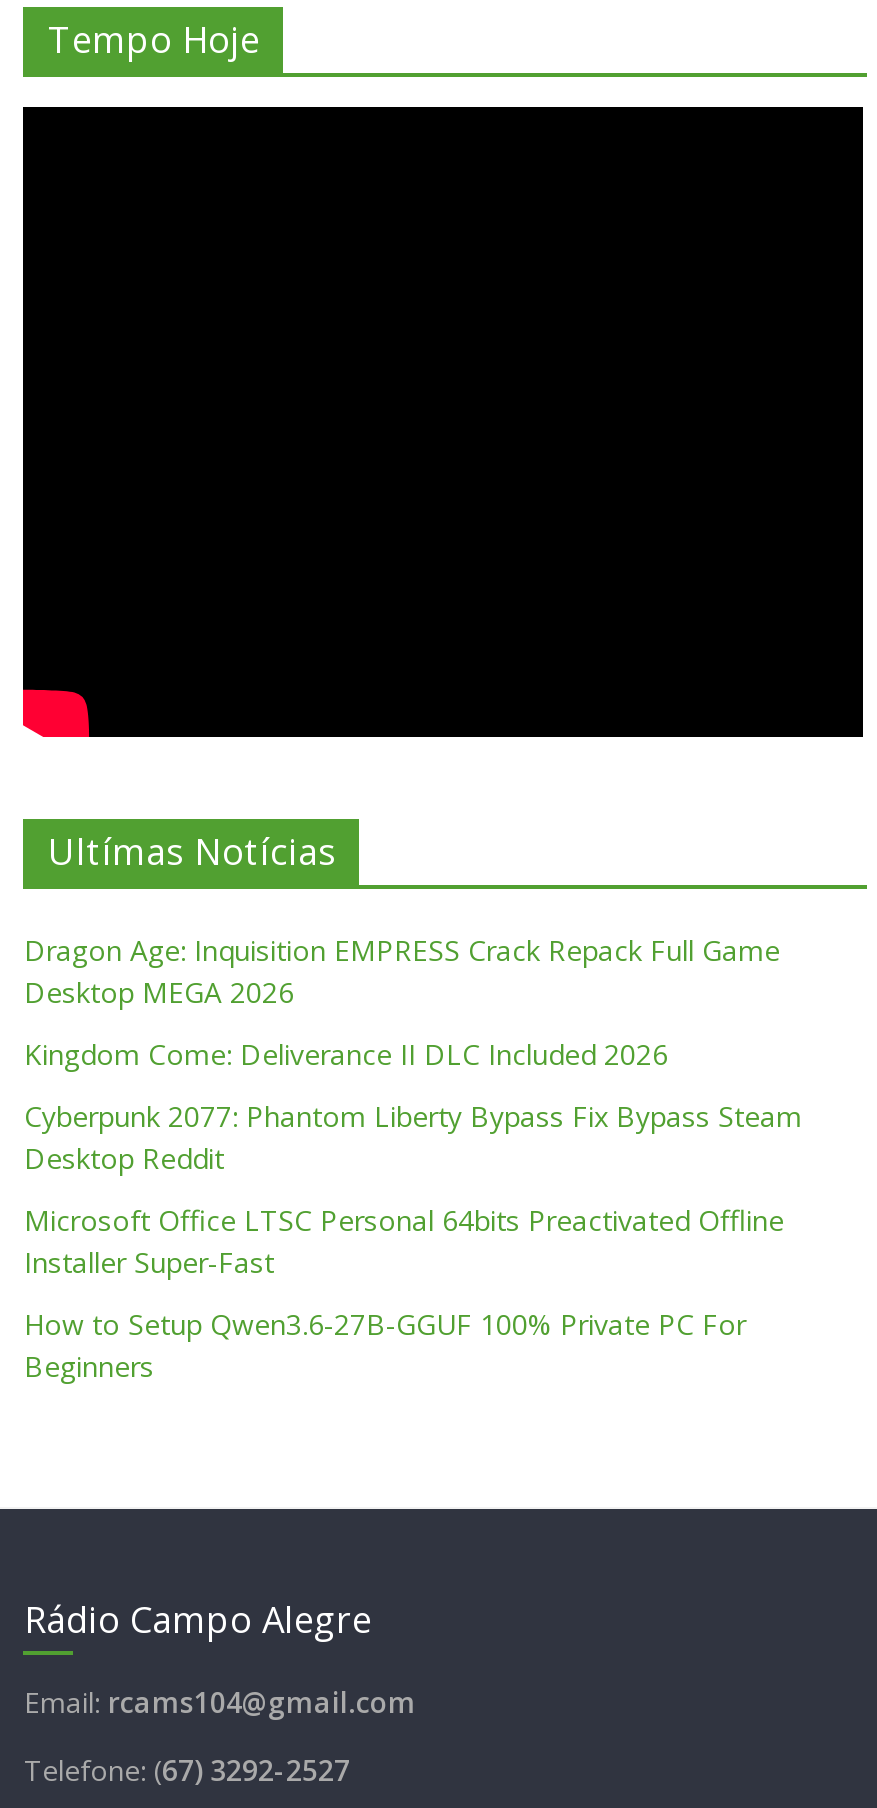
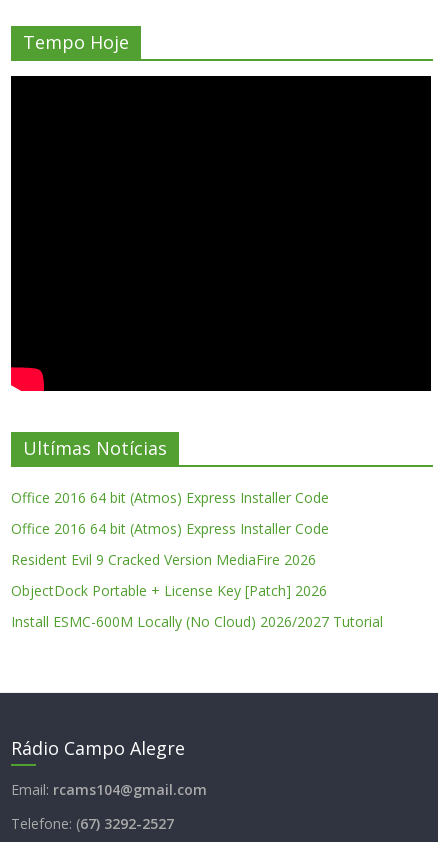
[24,931,780,1011] Dragon Age: Inquisition EMPRESS Crack Repack Full Game | Desktop MEGA 2026 -> [11,488,329,507] Office 2016 64 bit (Atmos) Express Installer Code
[24,1035,668,1073] Kingdom Come: Deliverance II DLC Included 2026 -> [11,519,329,538] Office 2016 64 bit (Atmos) Express Installer Code
[24,1097,802,1177] Cyberpunk 2077: Phantom Liberty Bypass Fix Bypass Steam | Desktop Reddit -> [11,550,316,569] Resident Evil 9 Cracked Version MediaFire 2026
[24,1201,784,1281] Microsoft Office LTSC Personal 64bits Preactivated Offline | Installer Super-Fast -> [11,581,327,600] ObjectDock Portable + License Key [Patch] 2026
[24,1305,746,1385] How to Setup Qwen3.6-27B-GGUF 100% Private PC For | Beginners -> [11,612,383,631] Install ESMC-600M Locally (No Cloud) 2026/2027 Tutorial

